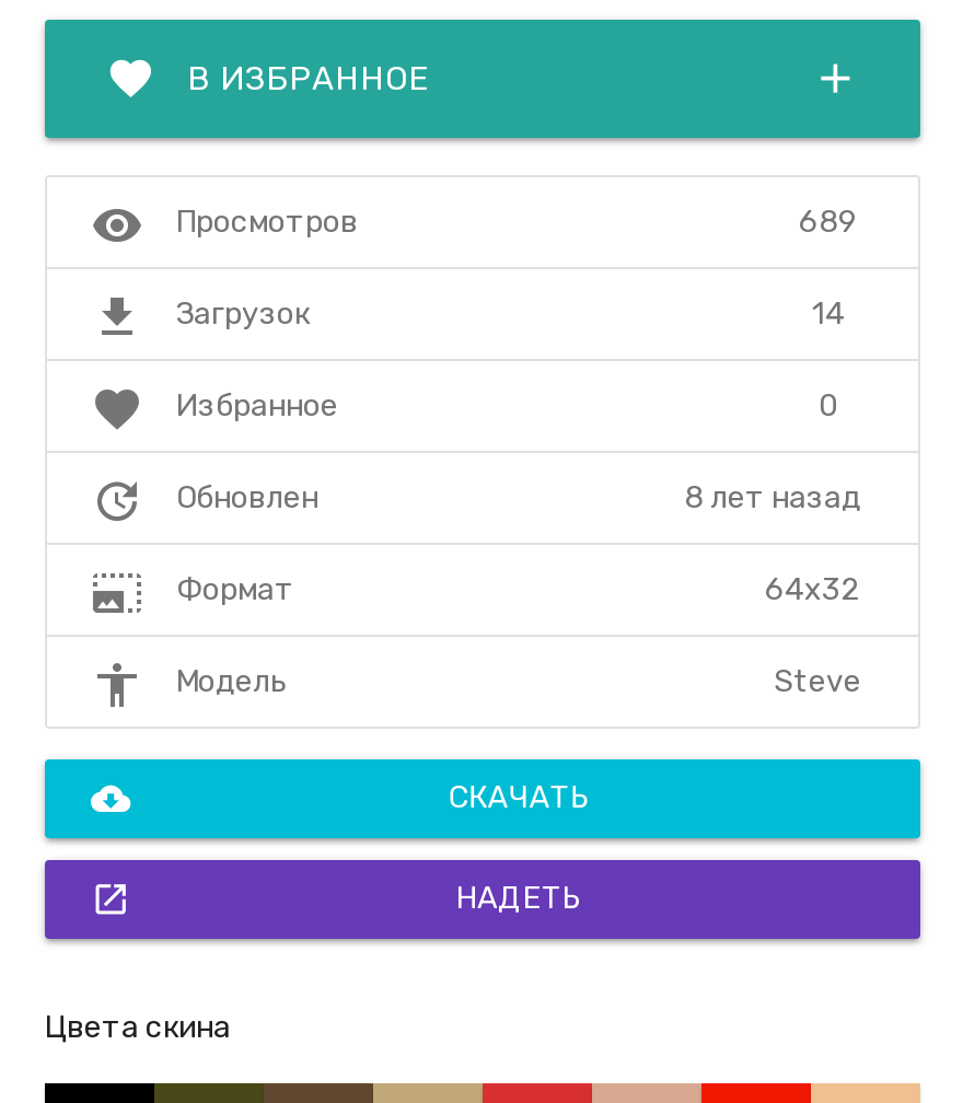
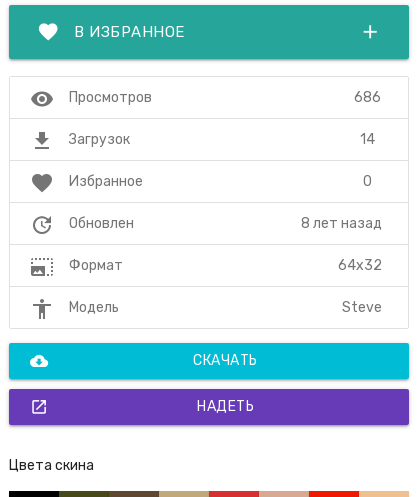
[799,202,858,240] 689 -> [353,88,380,105] 686

